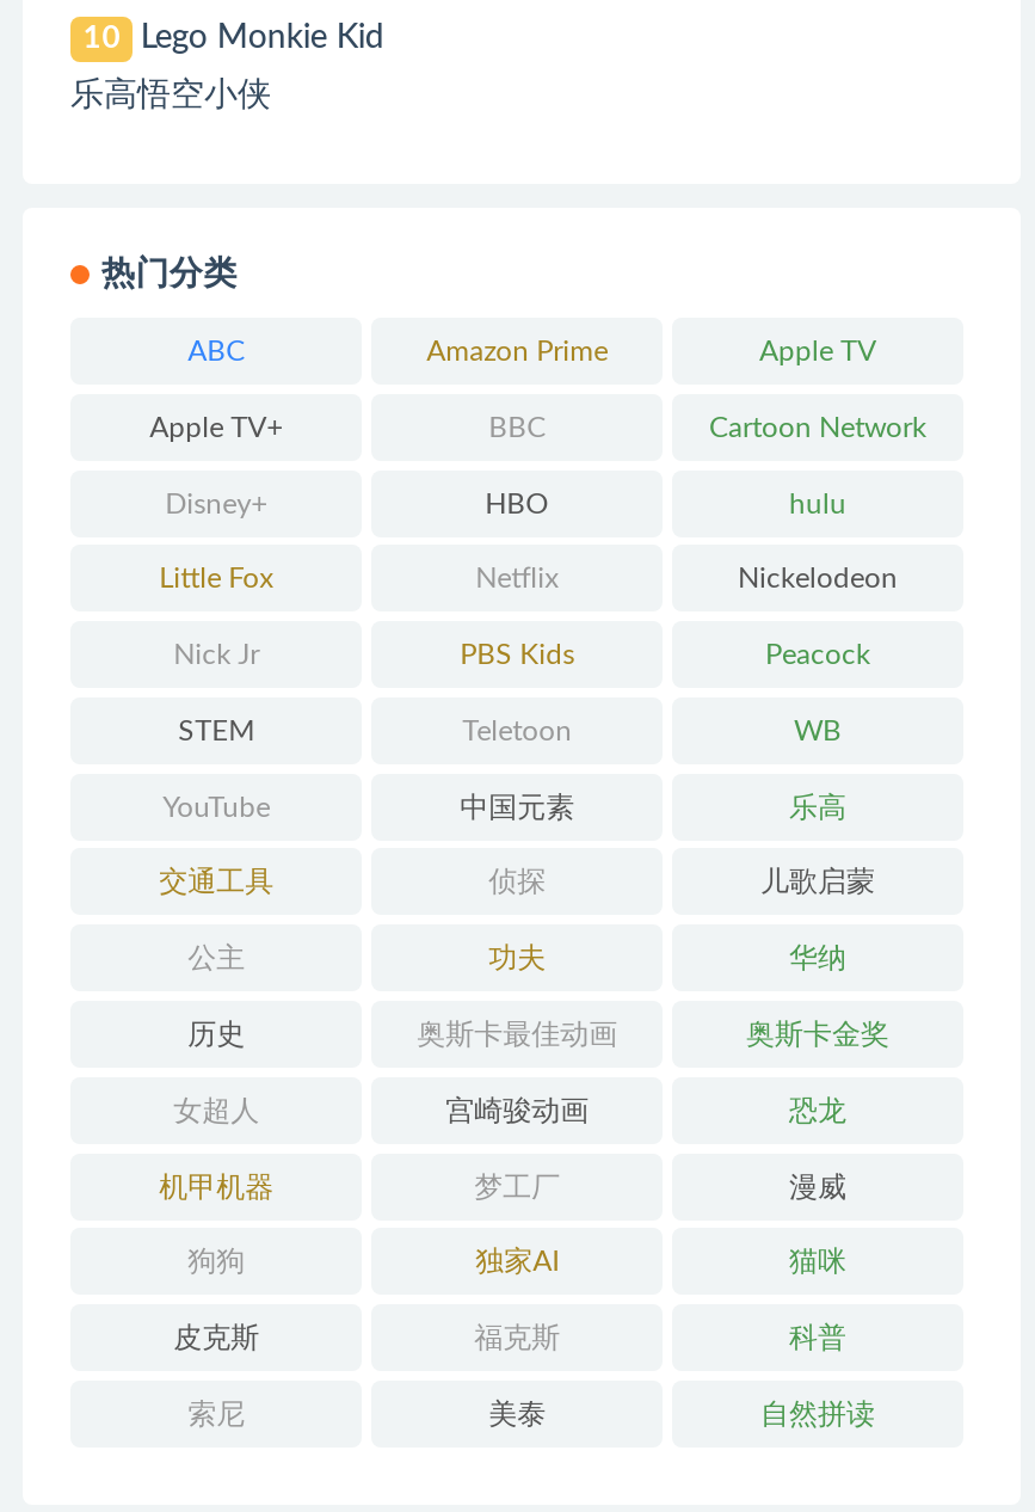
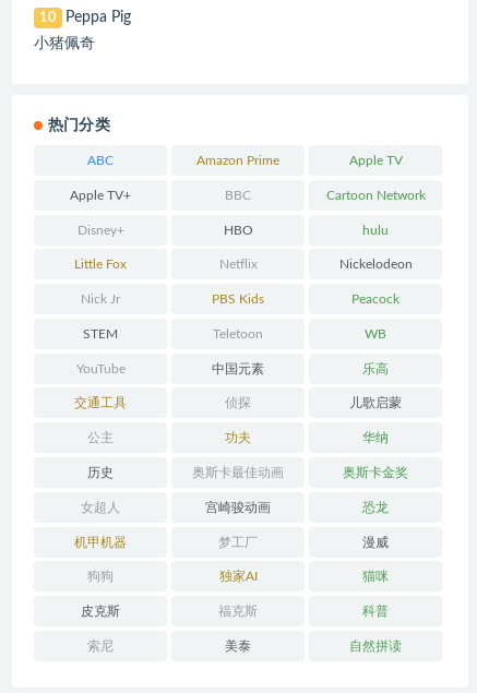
[141,22,384,55] Lego Monkie Kid -> [66,10,131,25] Peppa Pig
[70,79,271,113] 乐高悟空小侠 -> [34,36,95,51] 小猪佩奇

